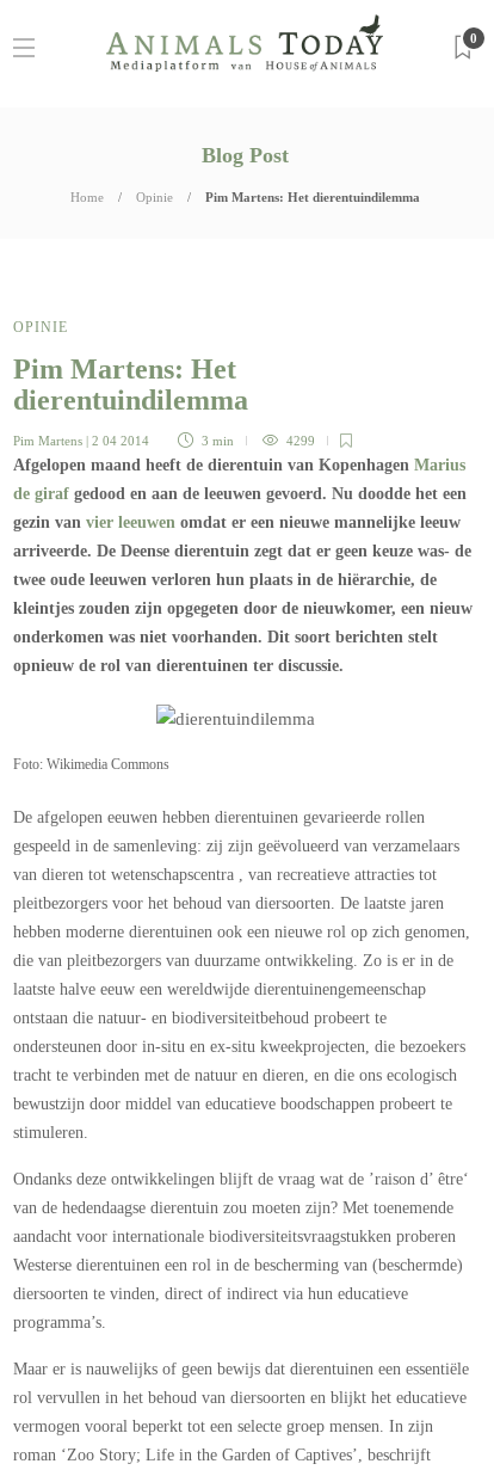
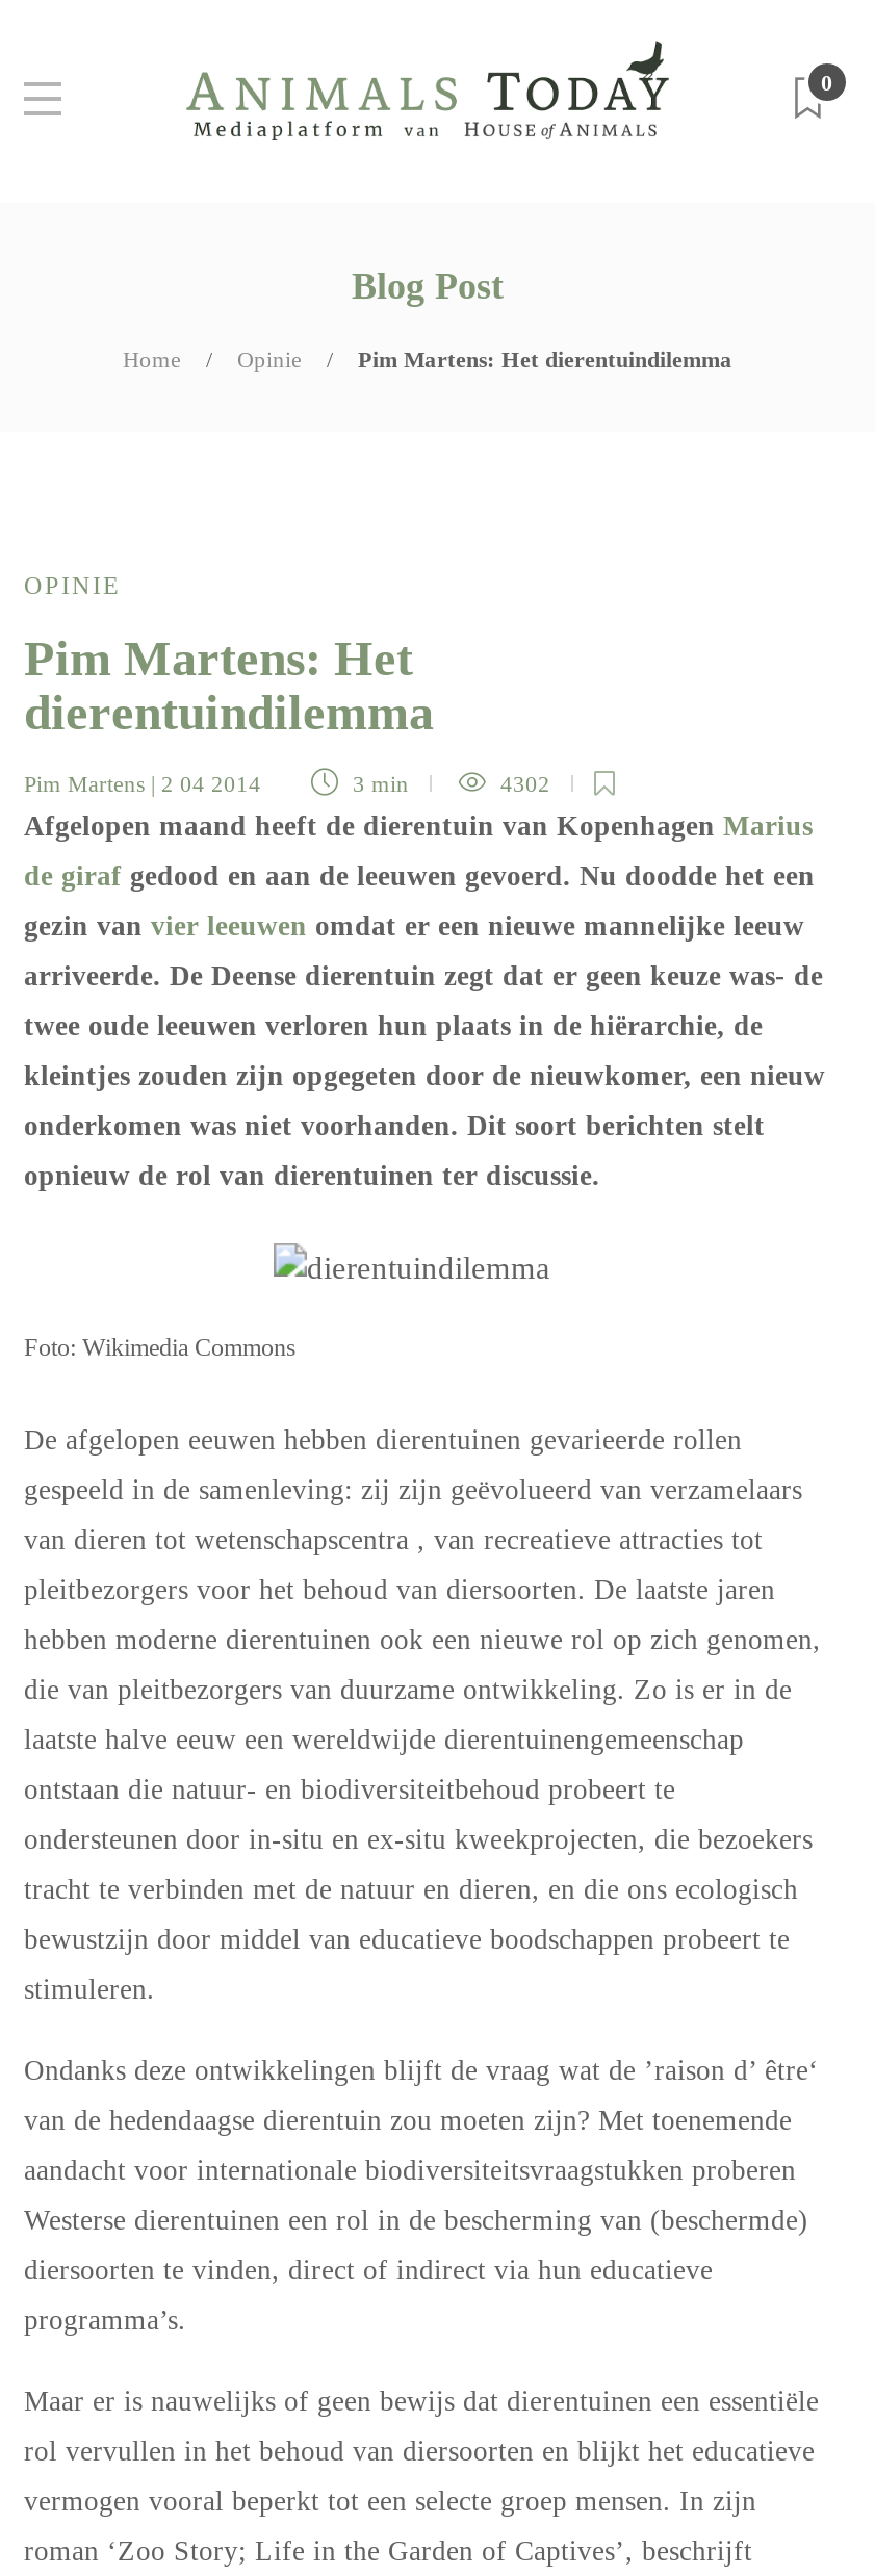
[283,433,315,448] 4299 -> [494,771,550,796] 4302

